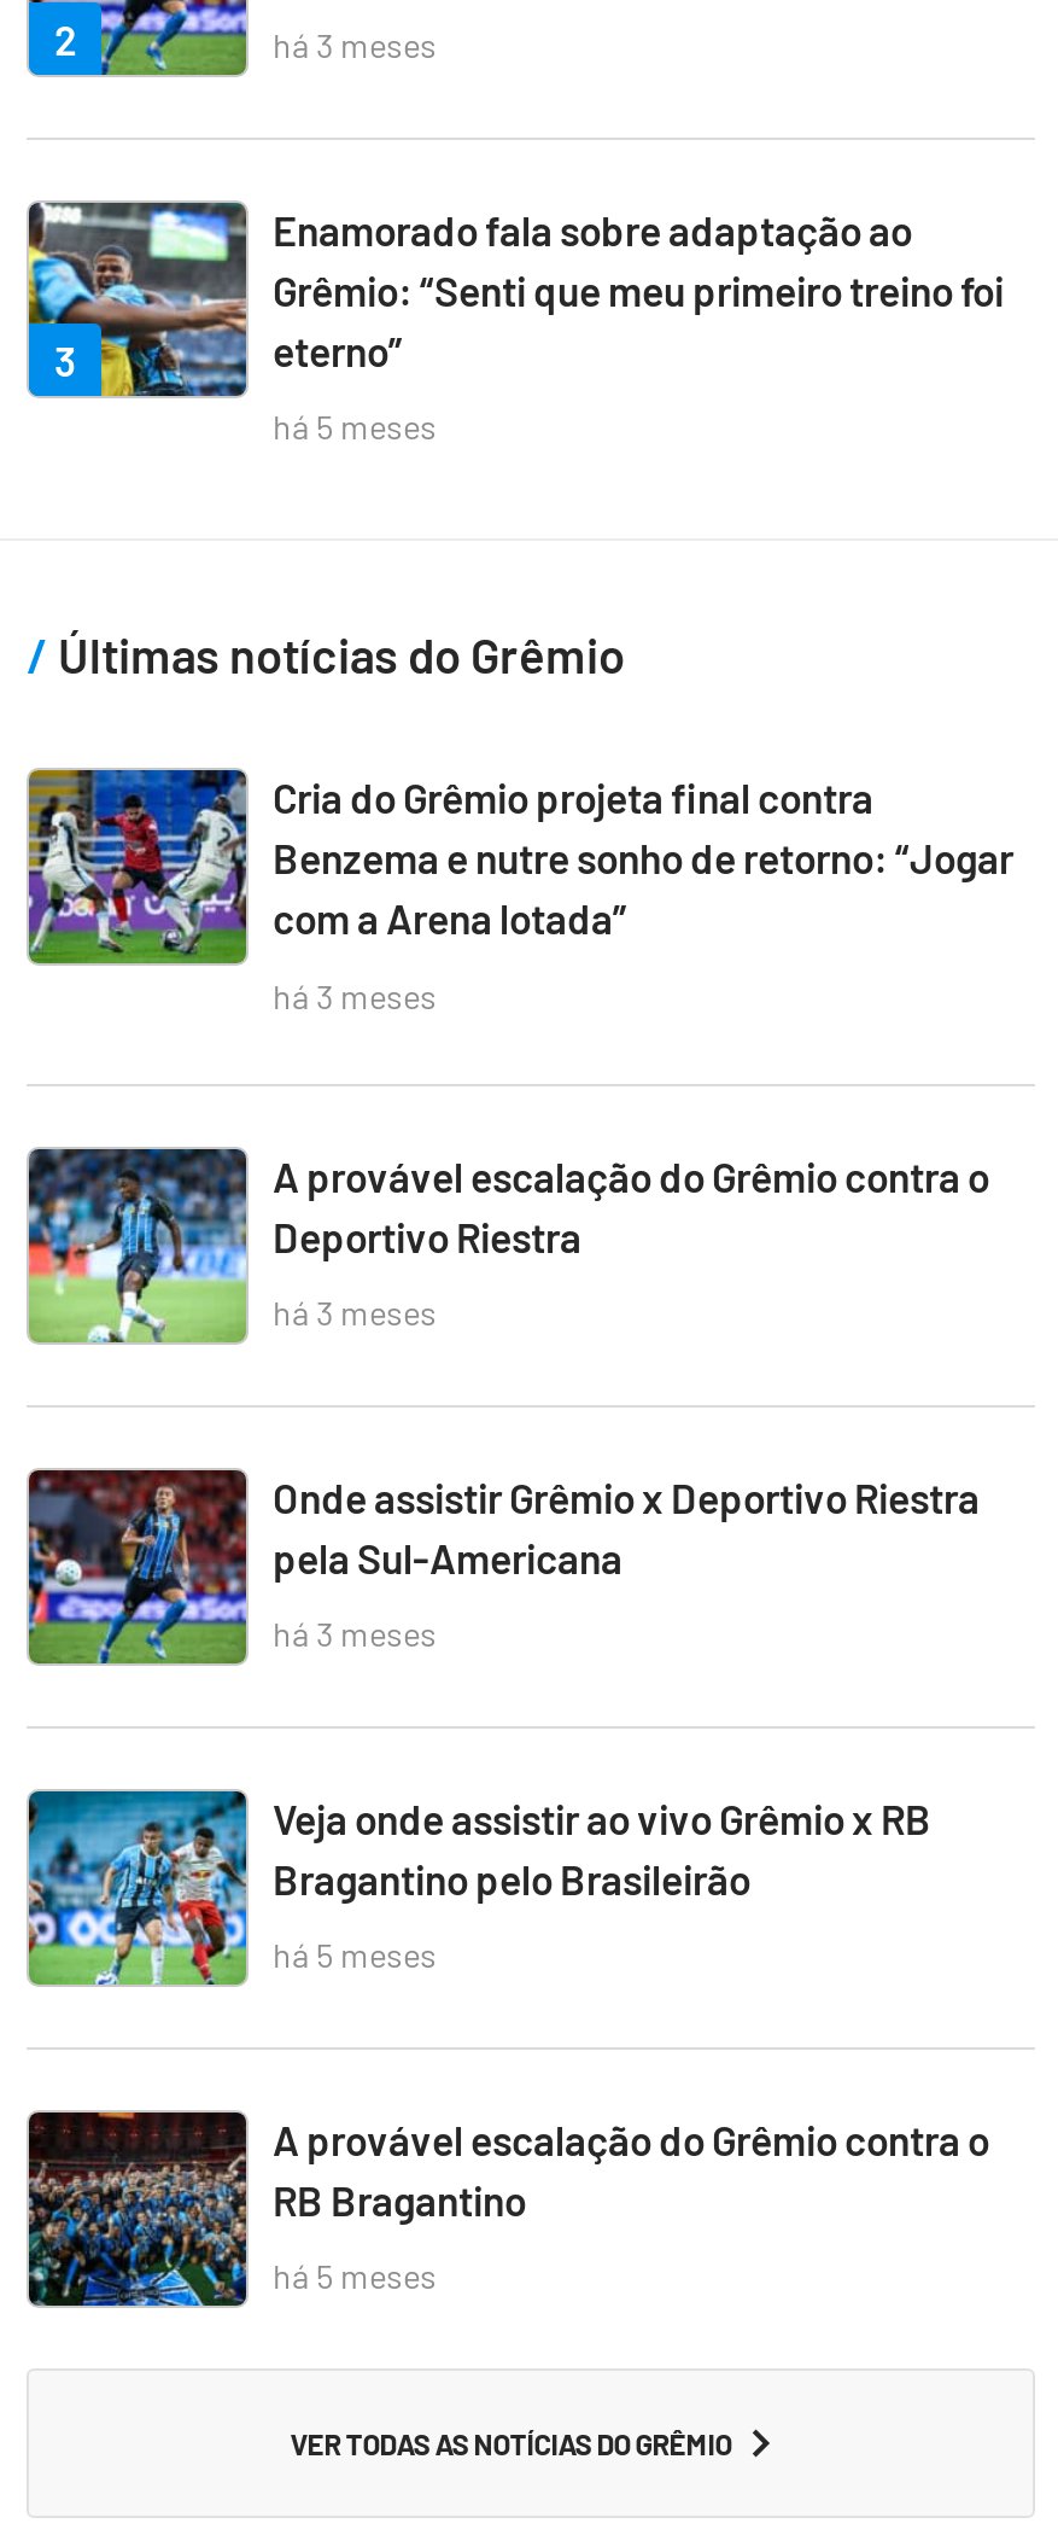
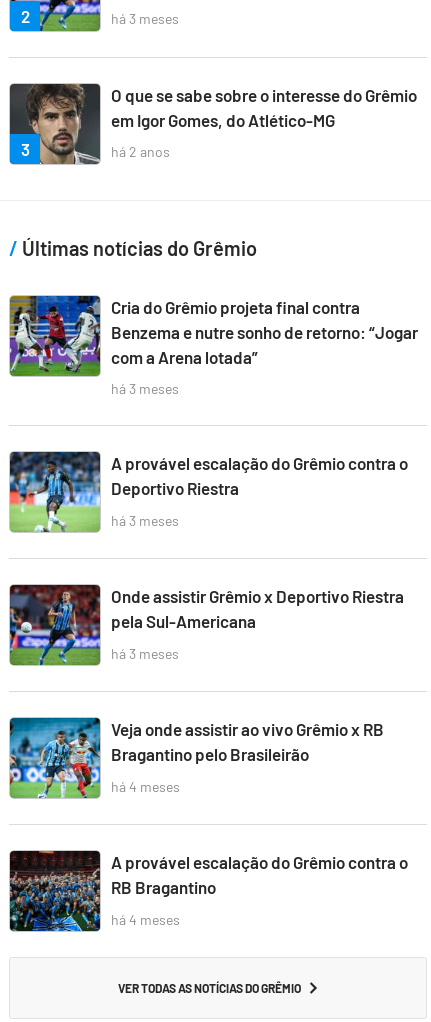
[27,203,1004,398] [image] | Enamorado fala sobre adaptação ao | Grêmio: “Senti que meu primeiro treino foi | eterno” -> [9,83,417,165] [image] | O que se sabe sobre o interesse do Grêmio | em Igor Gomes, do Atlético-MG
[273,406,437,447] há 5 meses -> [111,143,170,160] há 2 anos
[273,1935,437,1976] há 5 meses -> [111,778,180,795] há 4 meses
[273,2256,437,2297] há 5 meses -> [111,911,180,928] há 4 meses

